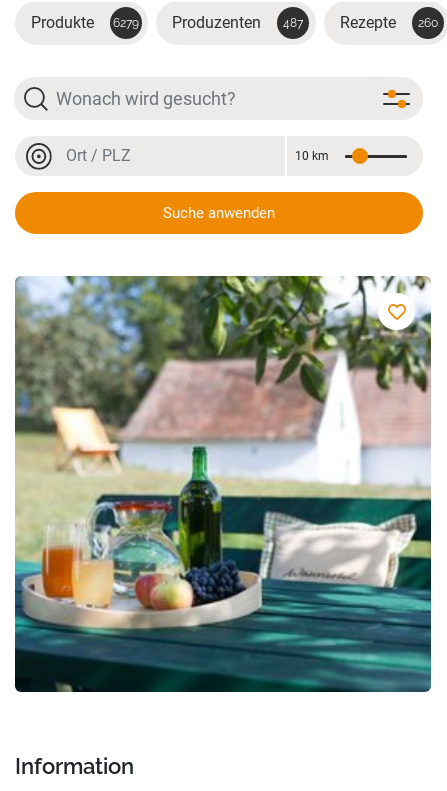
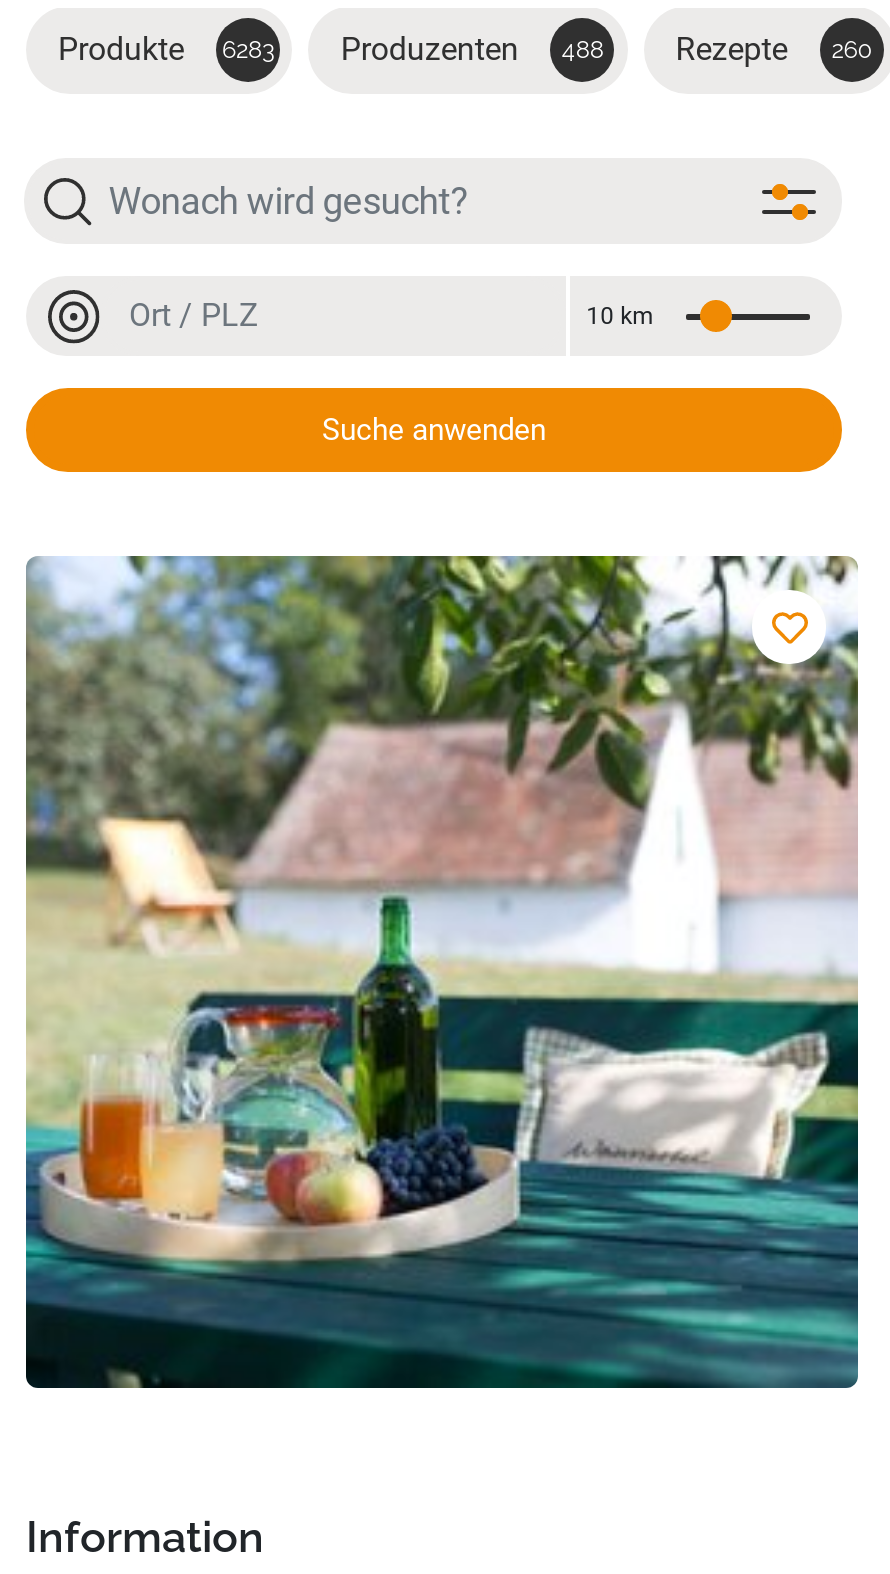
[31,13,139,32] Produkte 6279 -> [58,30,274,68] Produkte 6283
[172,13,303,32] Produzenten 487 -> [341,30,604,68] Produzenten 488

